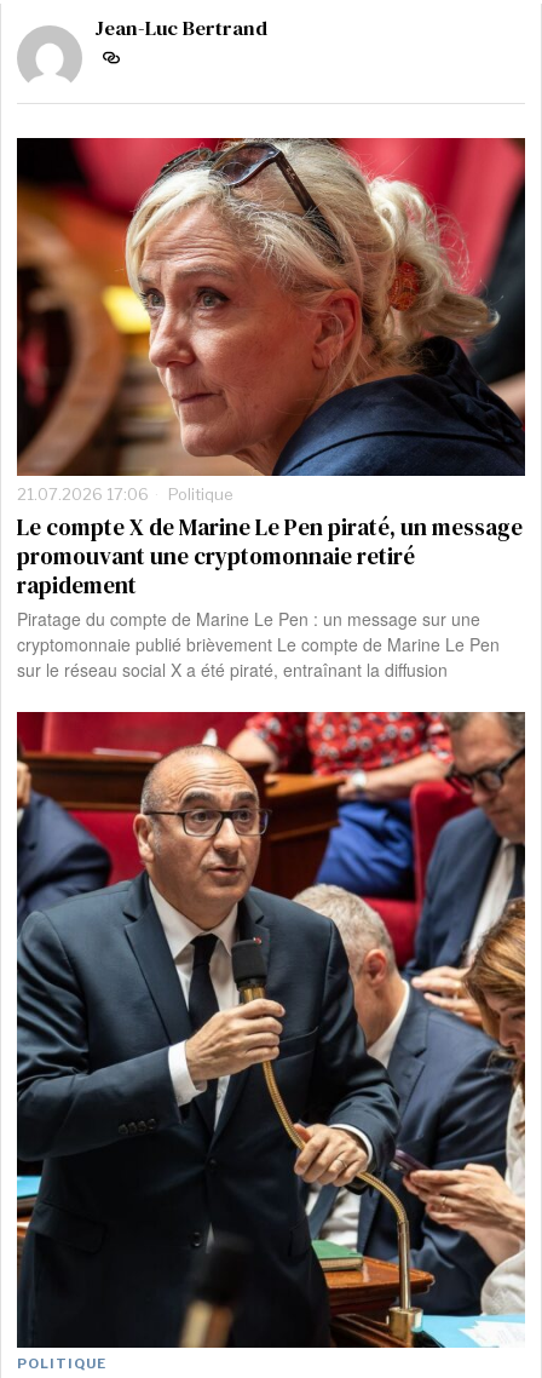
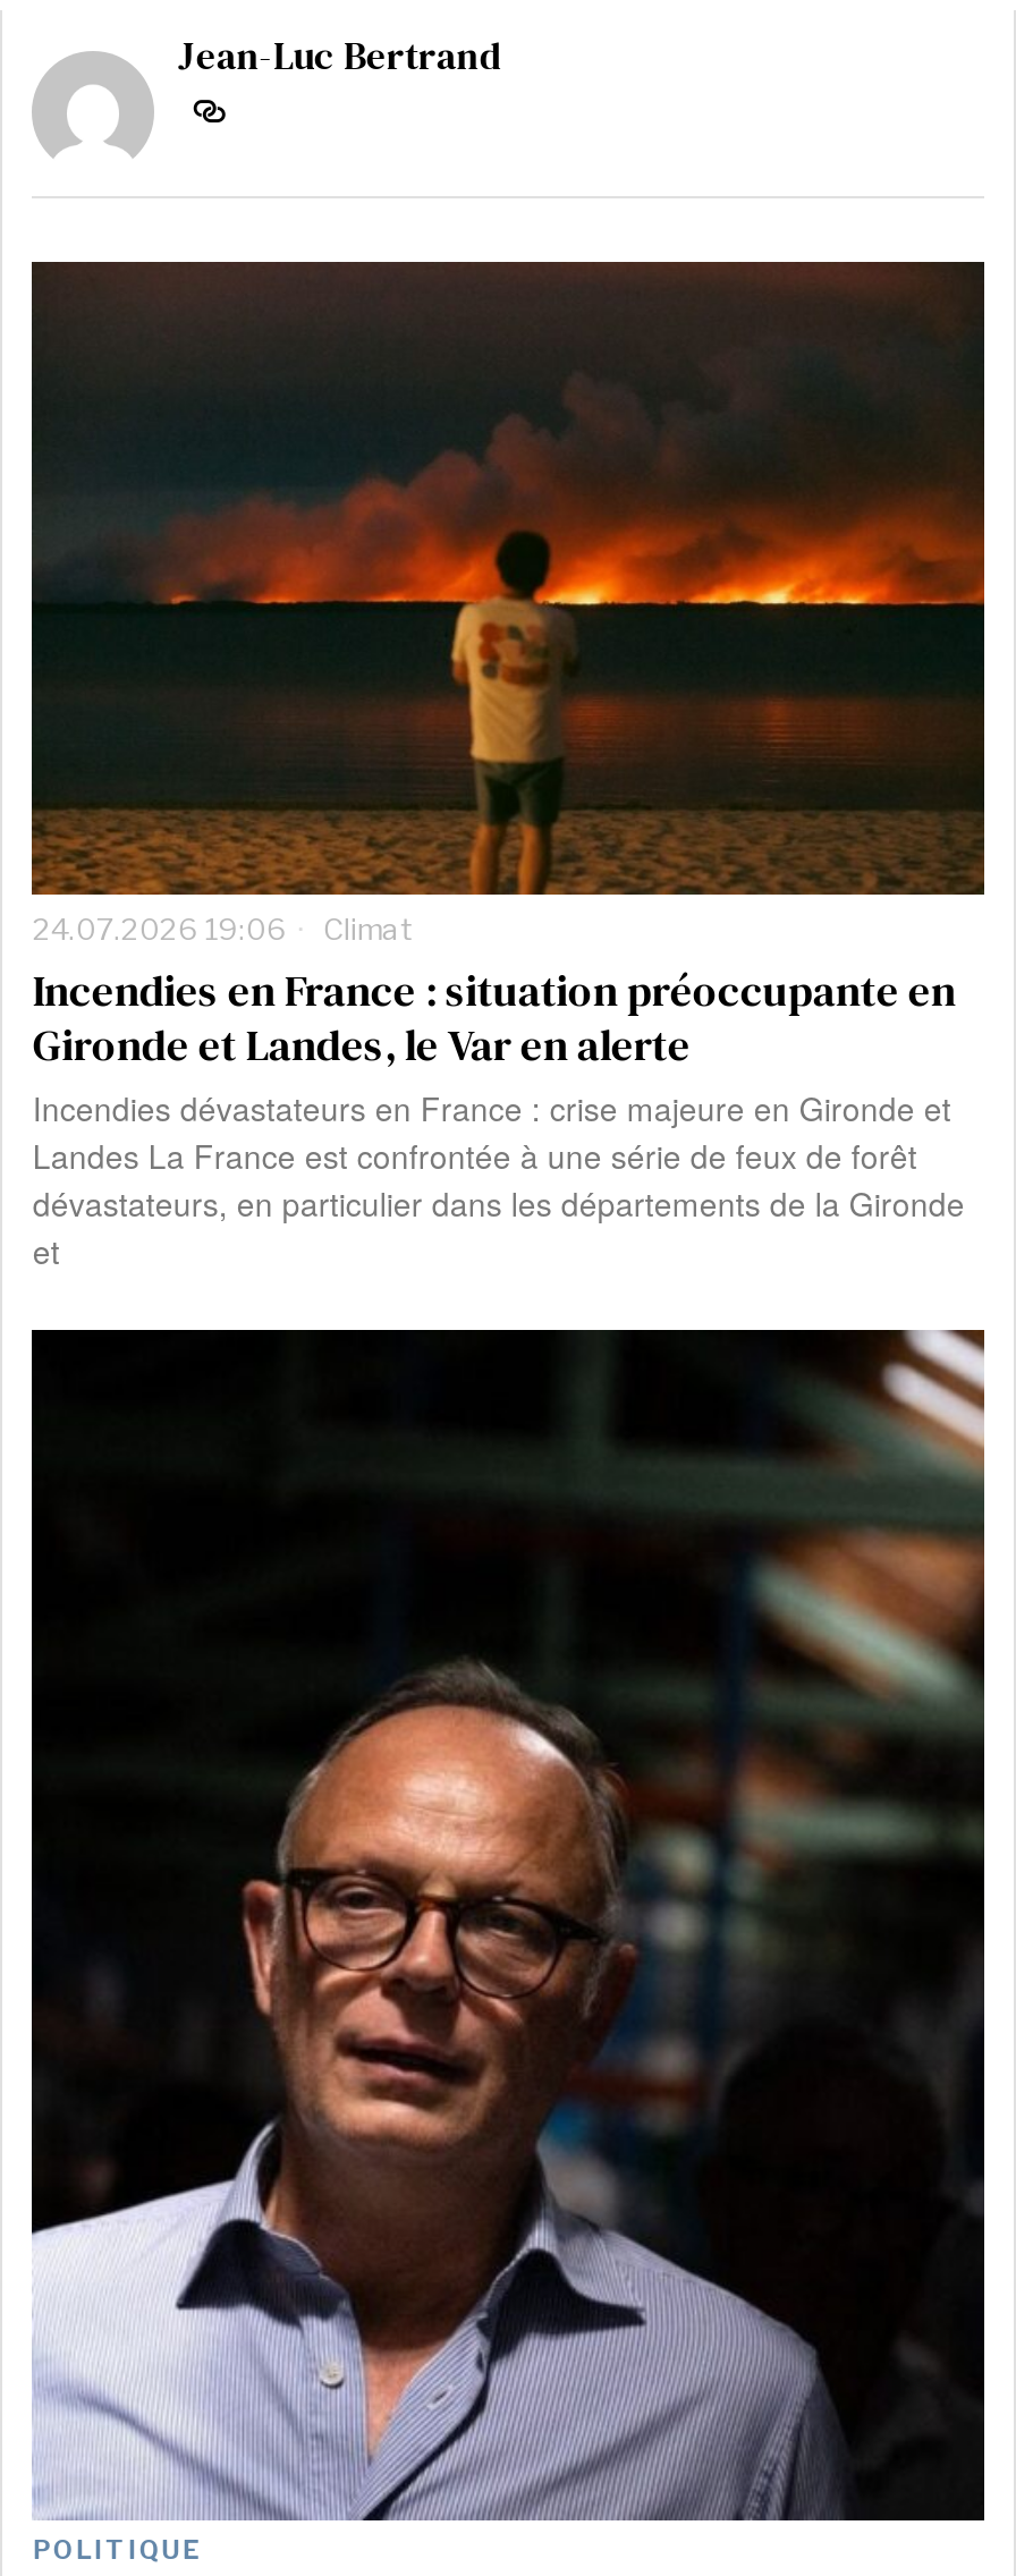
[16,137,526,682] [image] | 21.07.2026 17:06 | Politique | Le compte X de Marine Le Pen piraté, un message | promouvant une cryptomonnaie retiré | rapidement | Piratage du compte de Marine Le Pen : un message sur une | cryptomonnaie publié brièvement Le compte de Marine Le Pen | sur le réseau social X a été piraté, entraînant la diffusion -> [29,260,987,1274] [image] | 24.07.2026 19:06 | Climat | Incendies en France : situation préoccupante en | Gironde et Landes, le Var en alerte | Incendies dévastateurs en France : crise majeure en Gironde et | Landes La France est confrontée à une série de feux de forêt | dévastateurs, en particulier dans les départements de la Gironde | et
[16,711,526,1349] [image] -> [29,1328,987,2523] [image]

